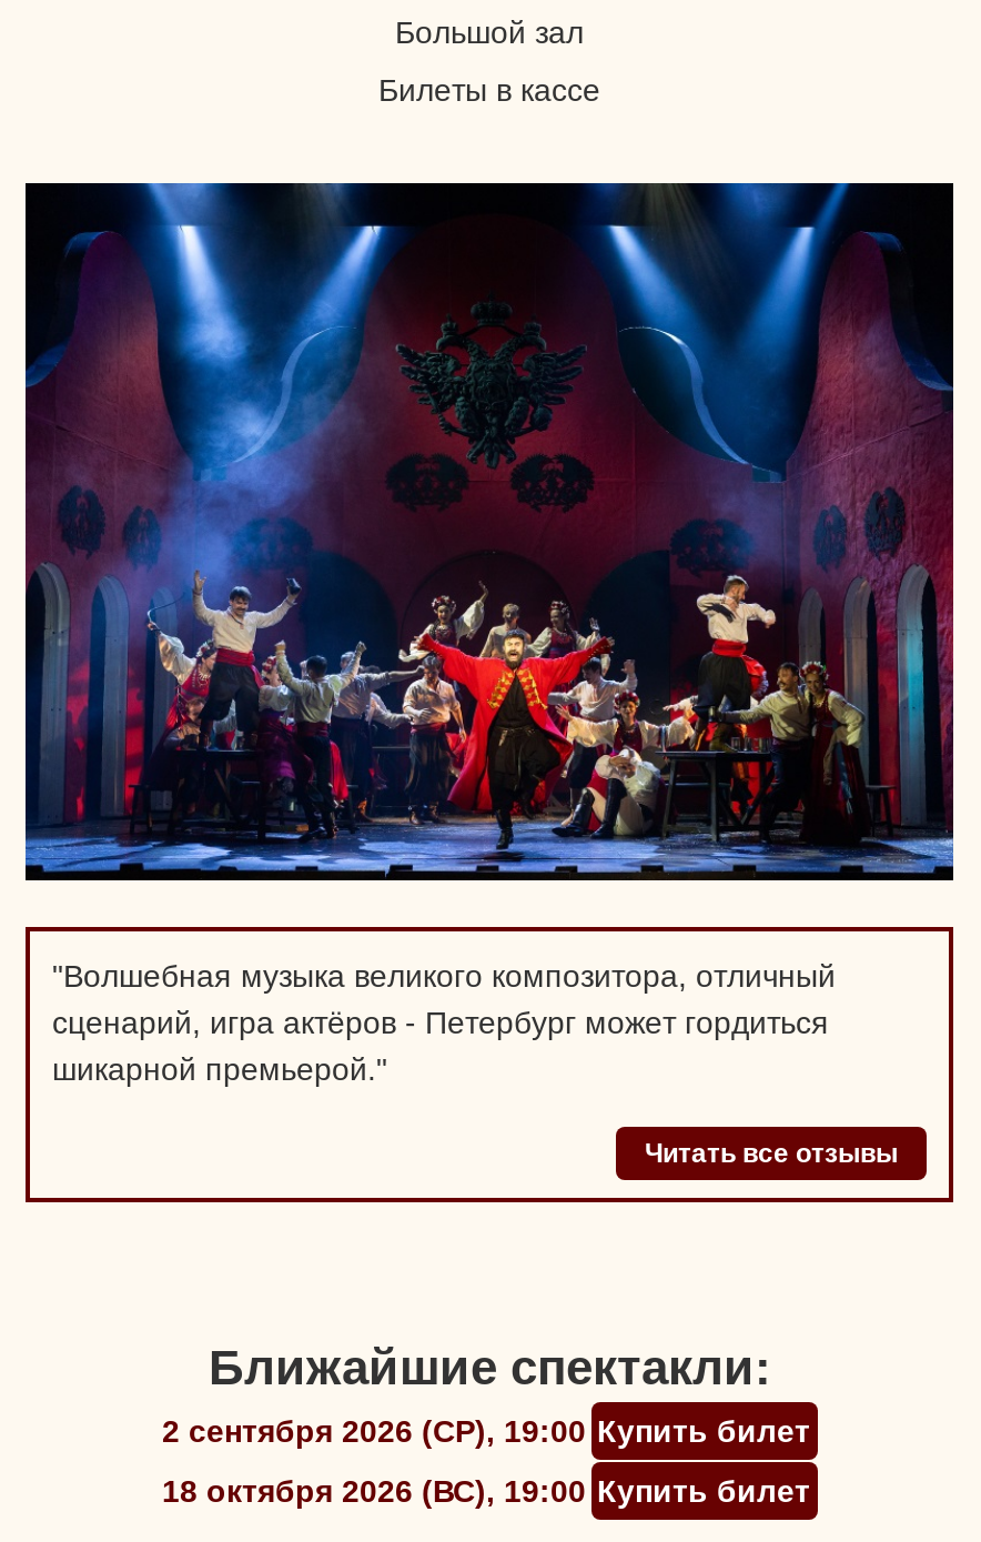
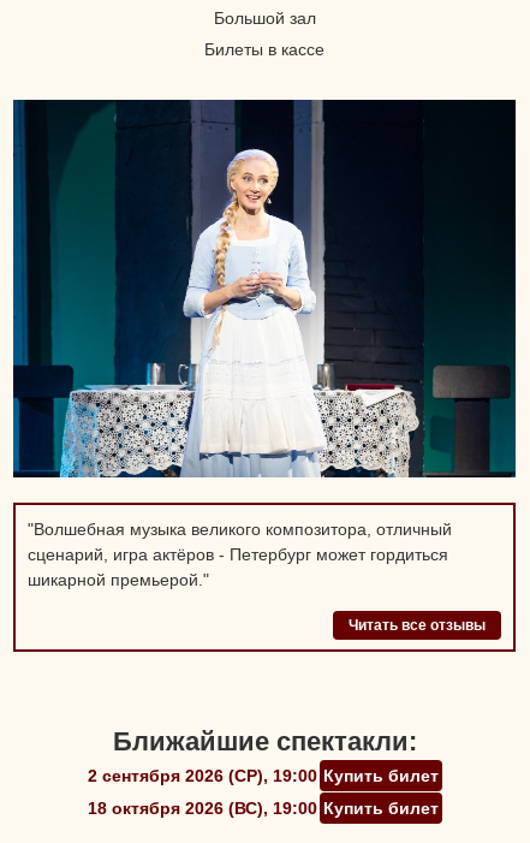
[23,181,955,883] [image] -> [12,99,517,479] [image]

